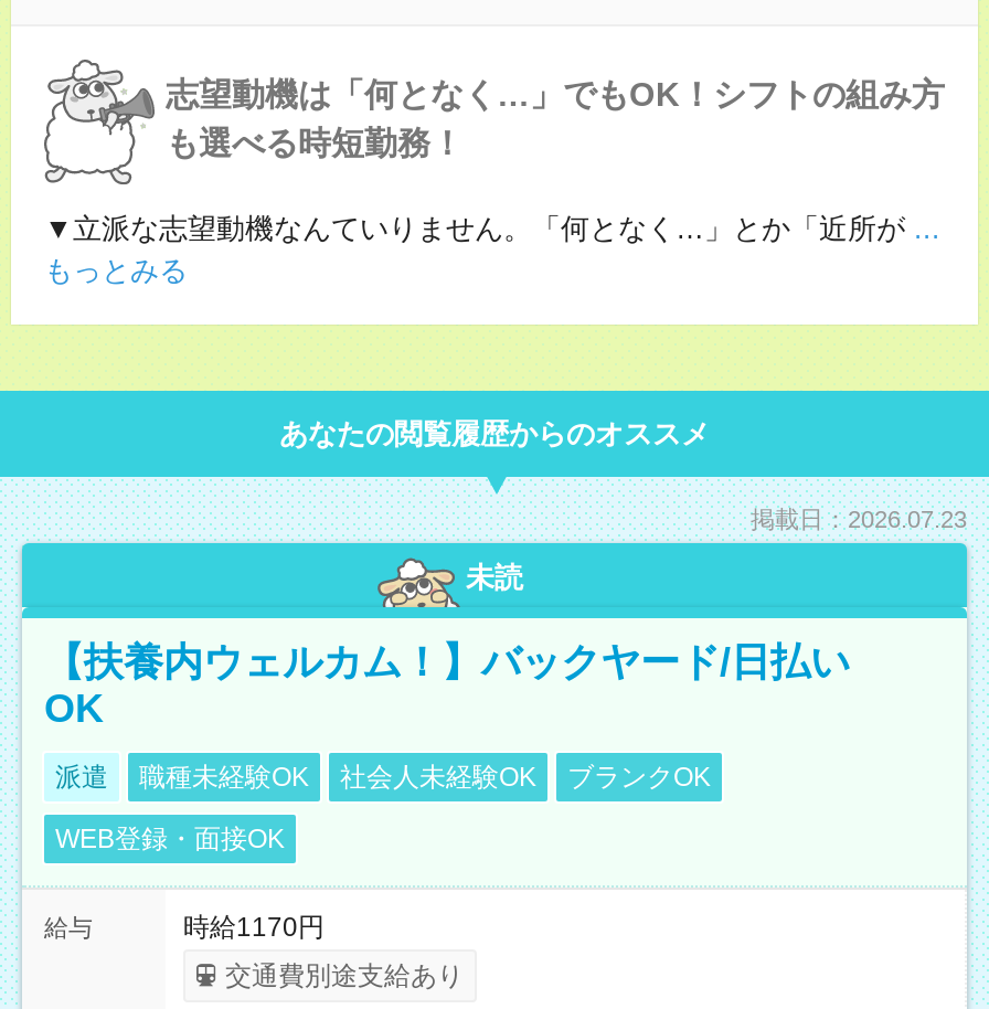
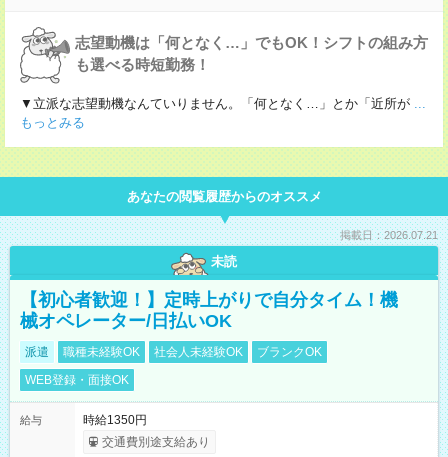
[751,506,967,532] 掲載日：2026.07.23 -> [340,229,438,241] 掲載日：2026.07.21
[44,640,850,731] 【扶養内ウェルカム！】バックヤード/日払い | OK -> [20,290,398,331] 【初心者歓迎！】定時上がりで自分タイム！機 | 械オペレーター/日払いOK
[183,912,325,943] 時給1170円 -> [83,413,147,427] 時給1350円

